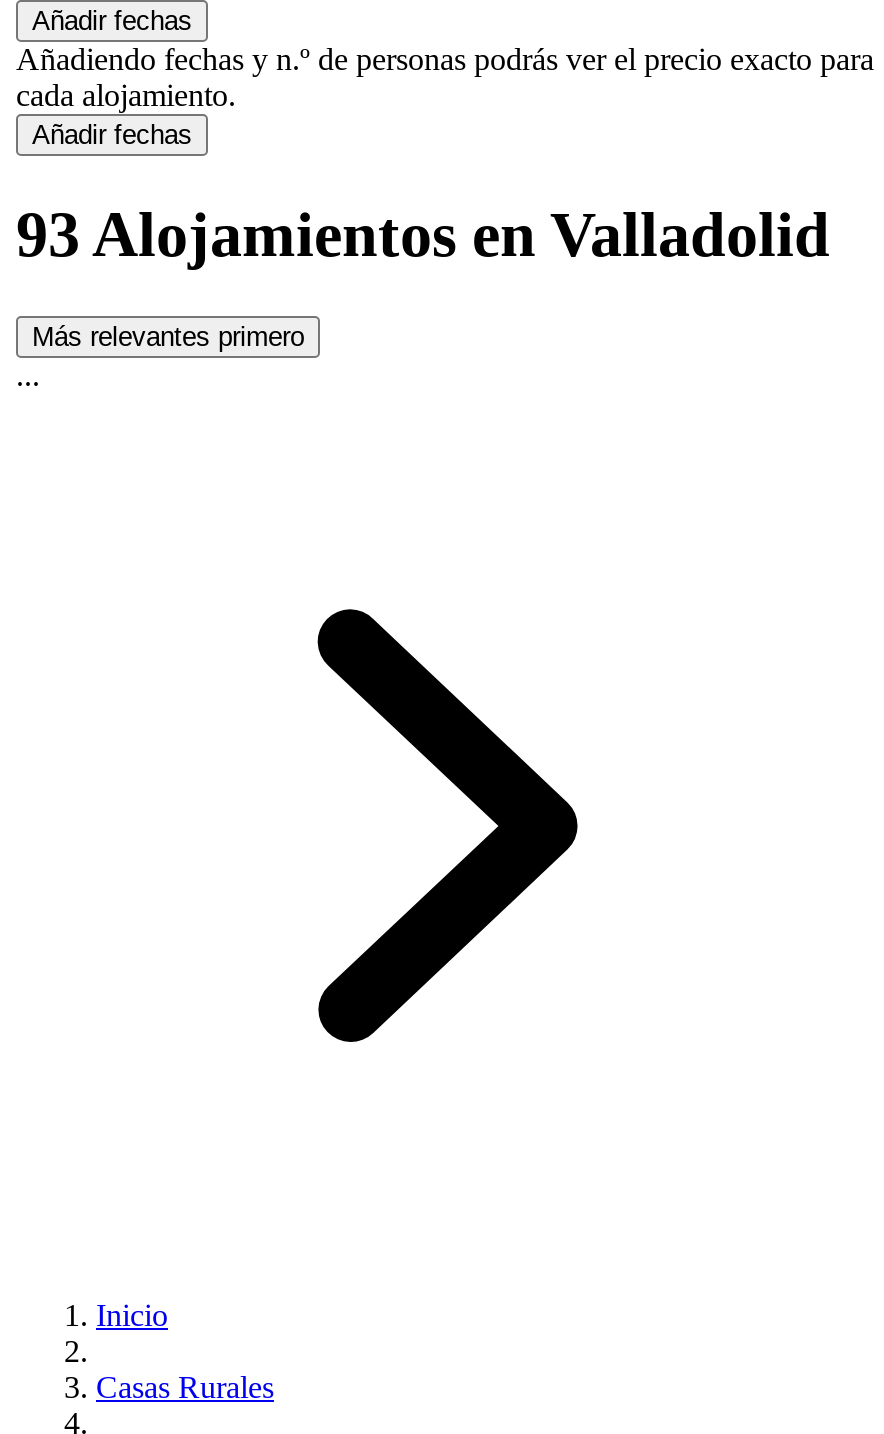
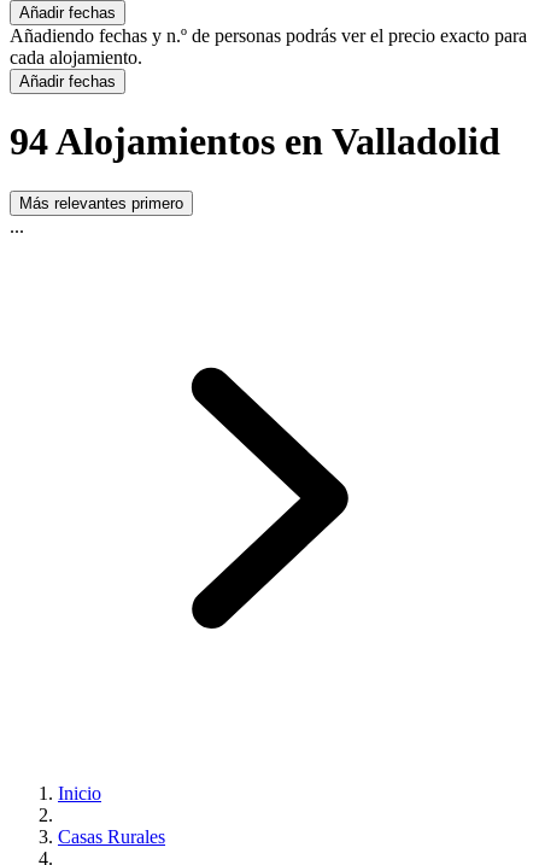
[16,199,830,271] 93 Alojamientos en Valladolid -> [10,120,500,163] 94 Alojamientos en Valladolid

